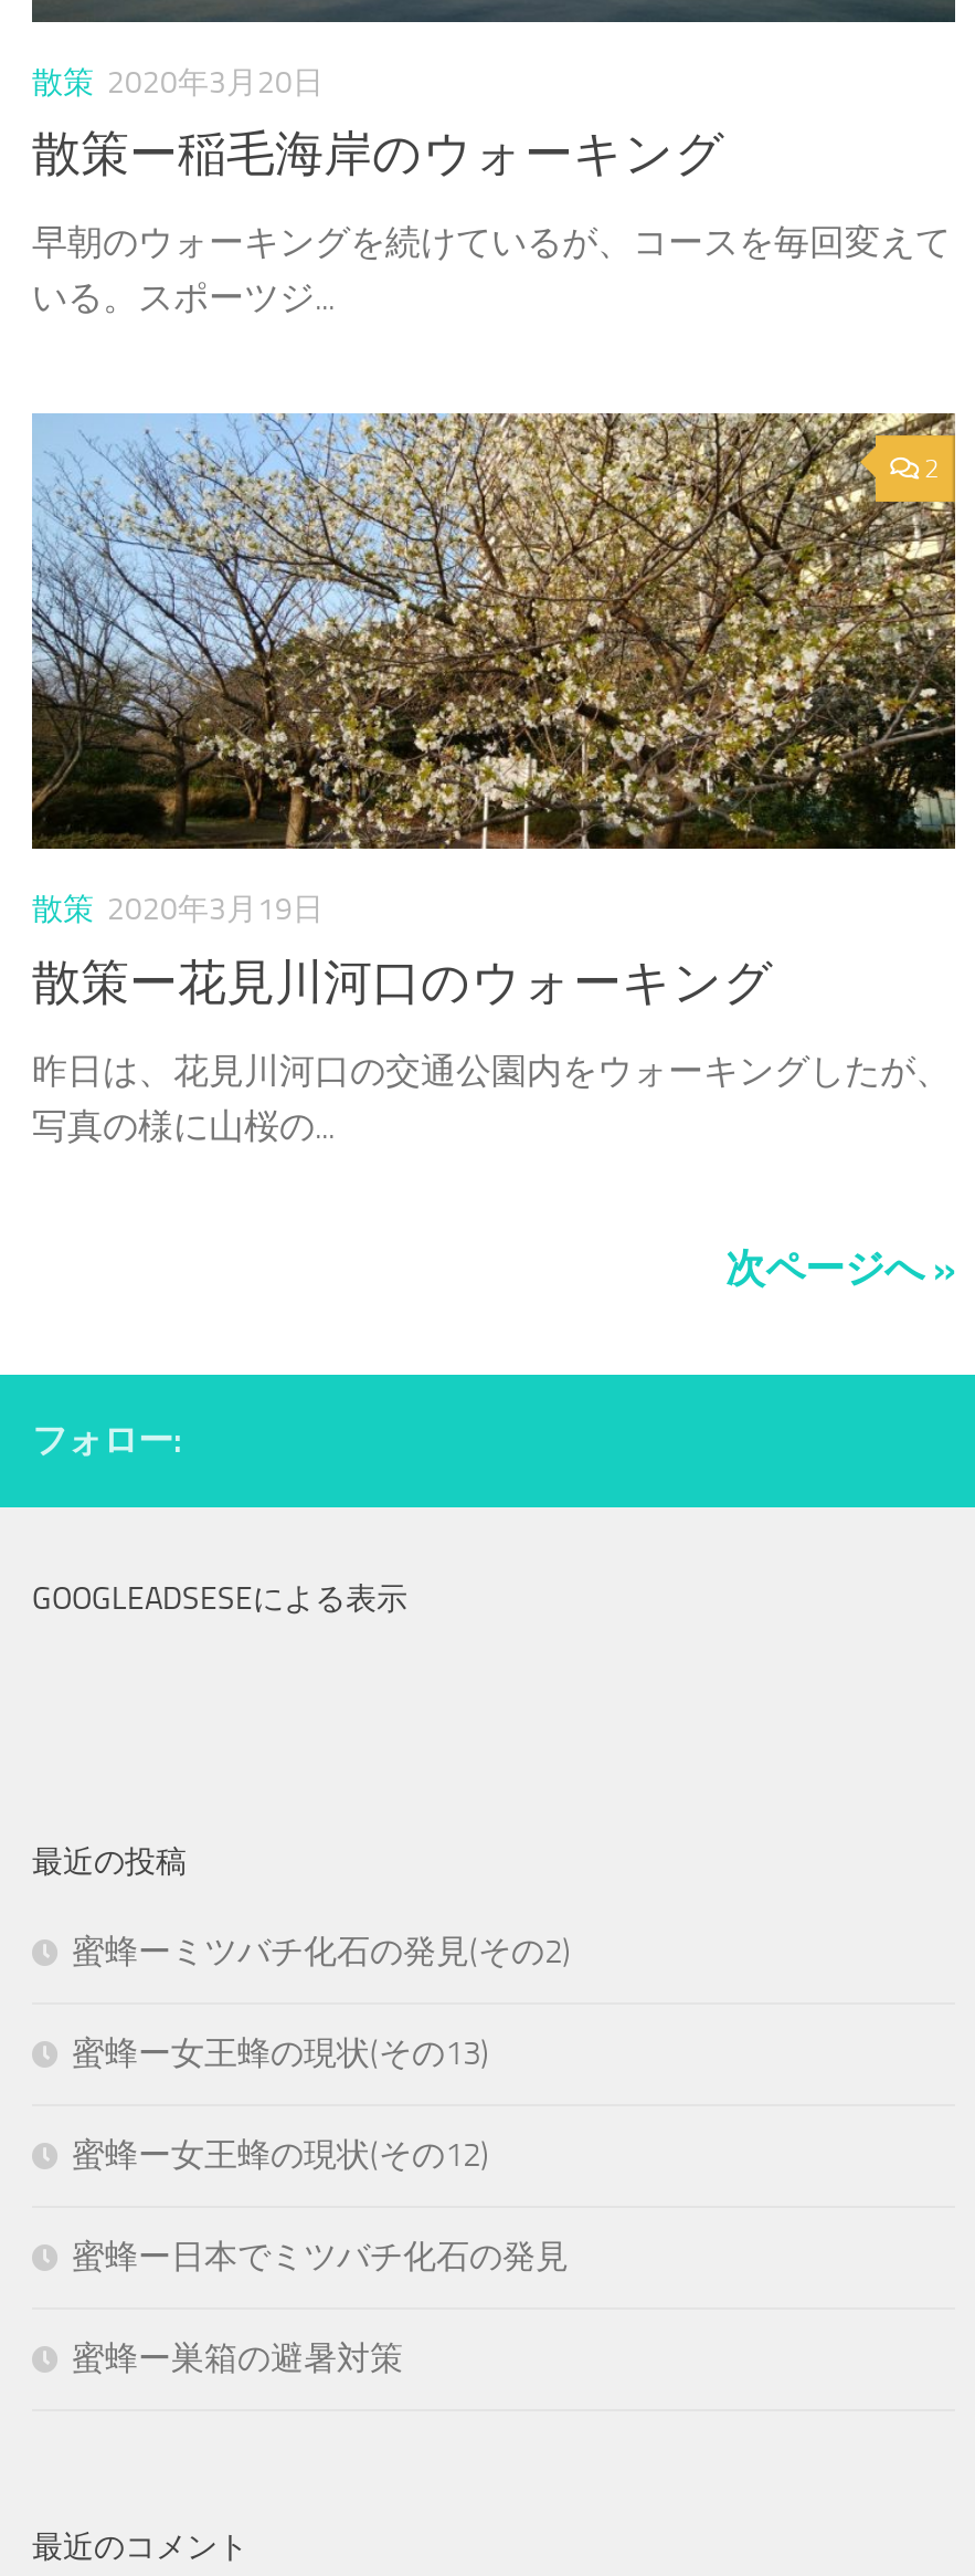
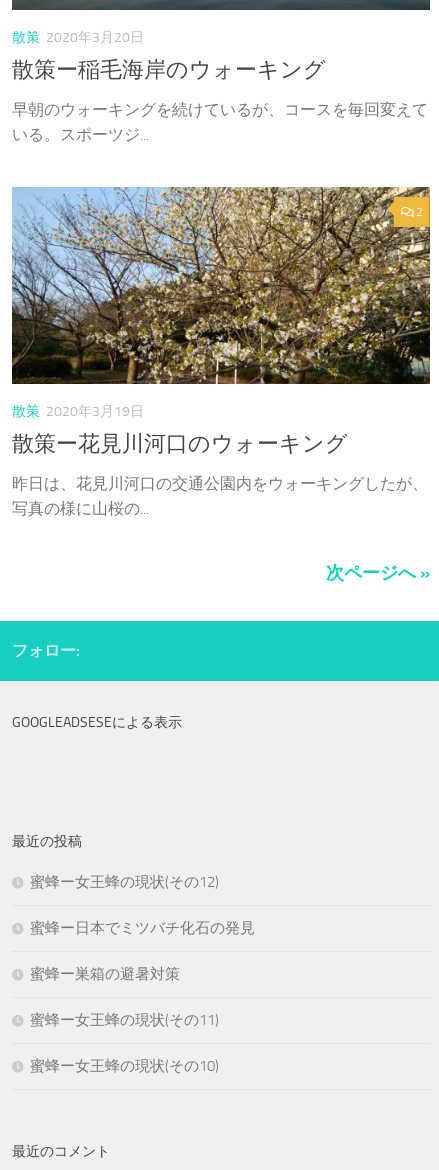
[72,1931,571,2072] 蜜蜂ーミツバチ化石の発見(その2) | 蜜蜂ー女王蜂の現状(その13) -> none
moved [72,2134,569,2377] -> [30,873,255,983]: 蜜蜂ー女王蜂の現状(その12) | 蜜蜂ー日本でミツバチ化石の発見 | 蜜蜂ー巣箱の避暑対策
none -> [30,1011,219,1075] 蜜蜂ー女王蜂の現状(その11) | 蜜蜂ー女王蜂の現状(その10)

